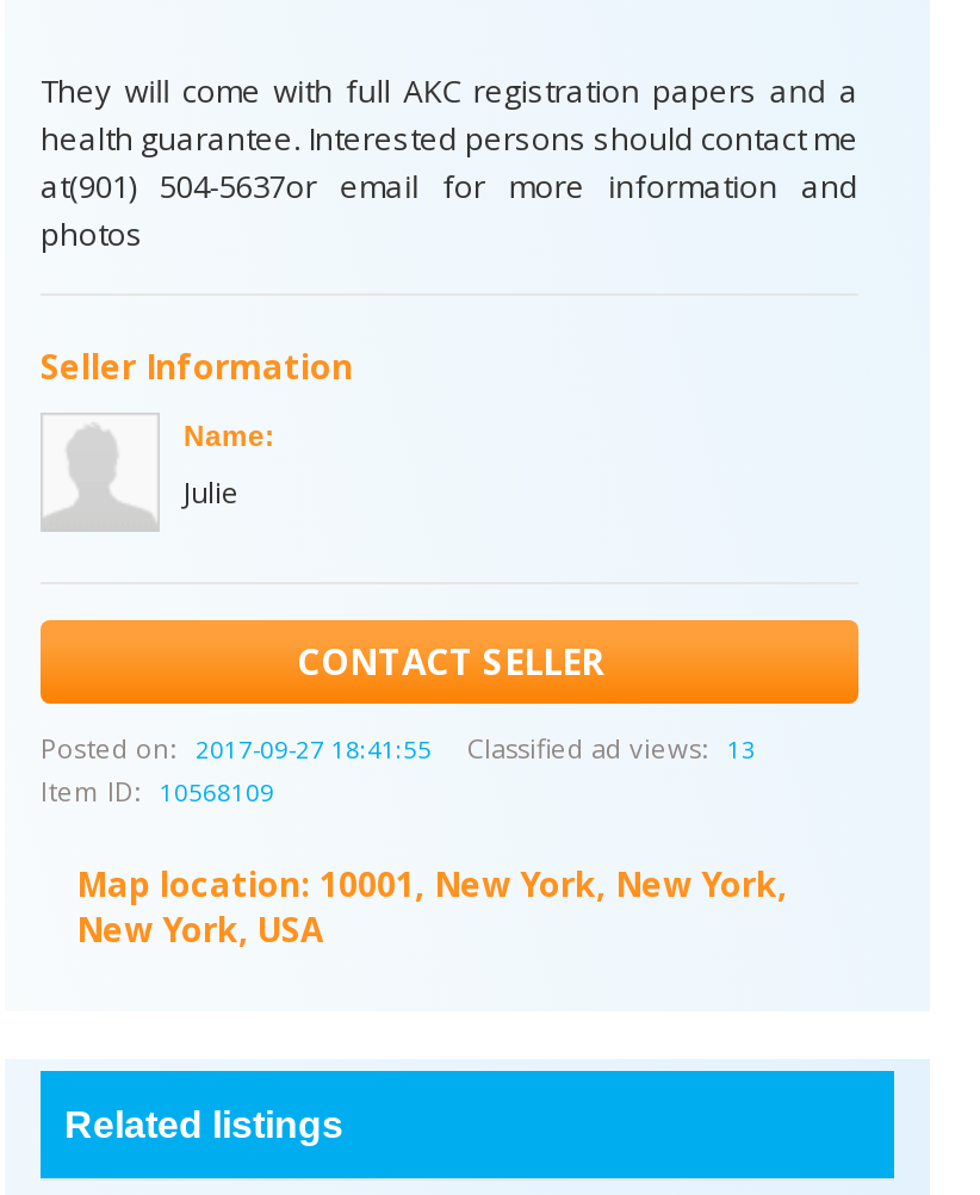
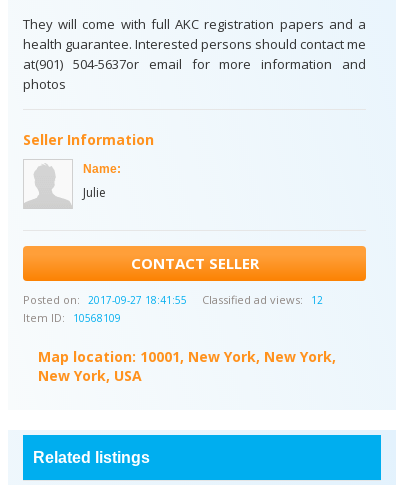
[467,730,756,766] Classified ad views: 13 -> [202,292,323,307] Classified ad views: 12

